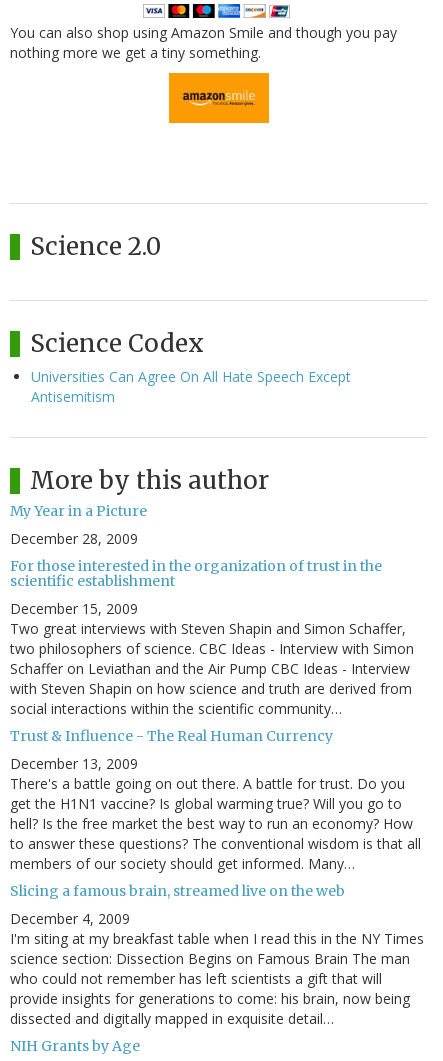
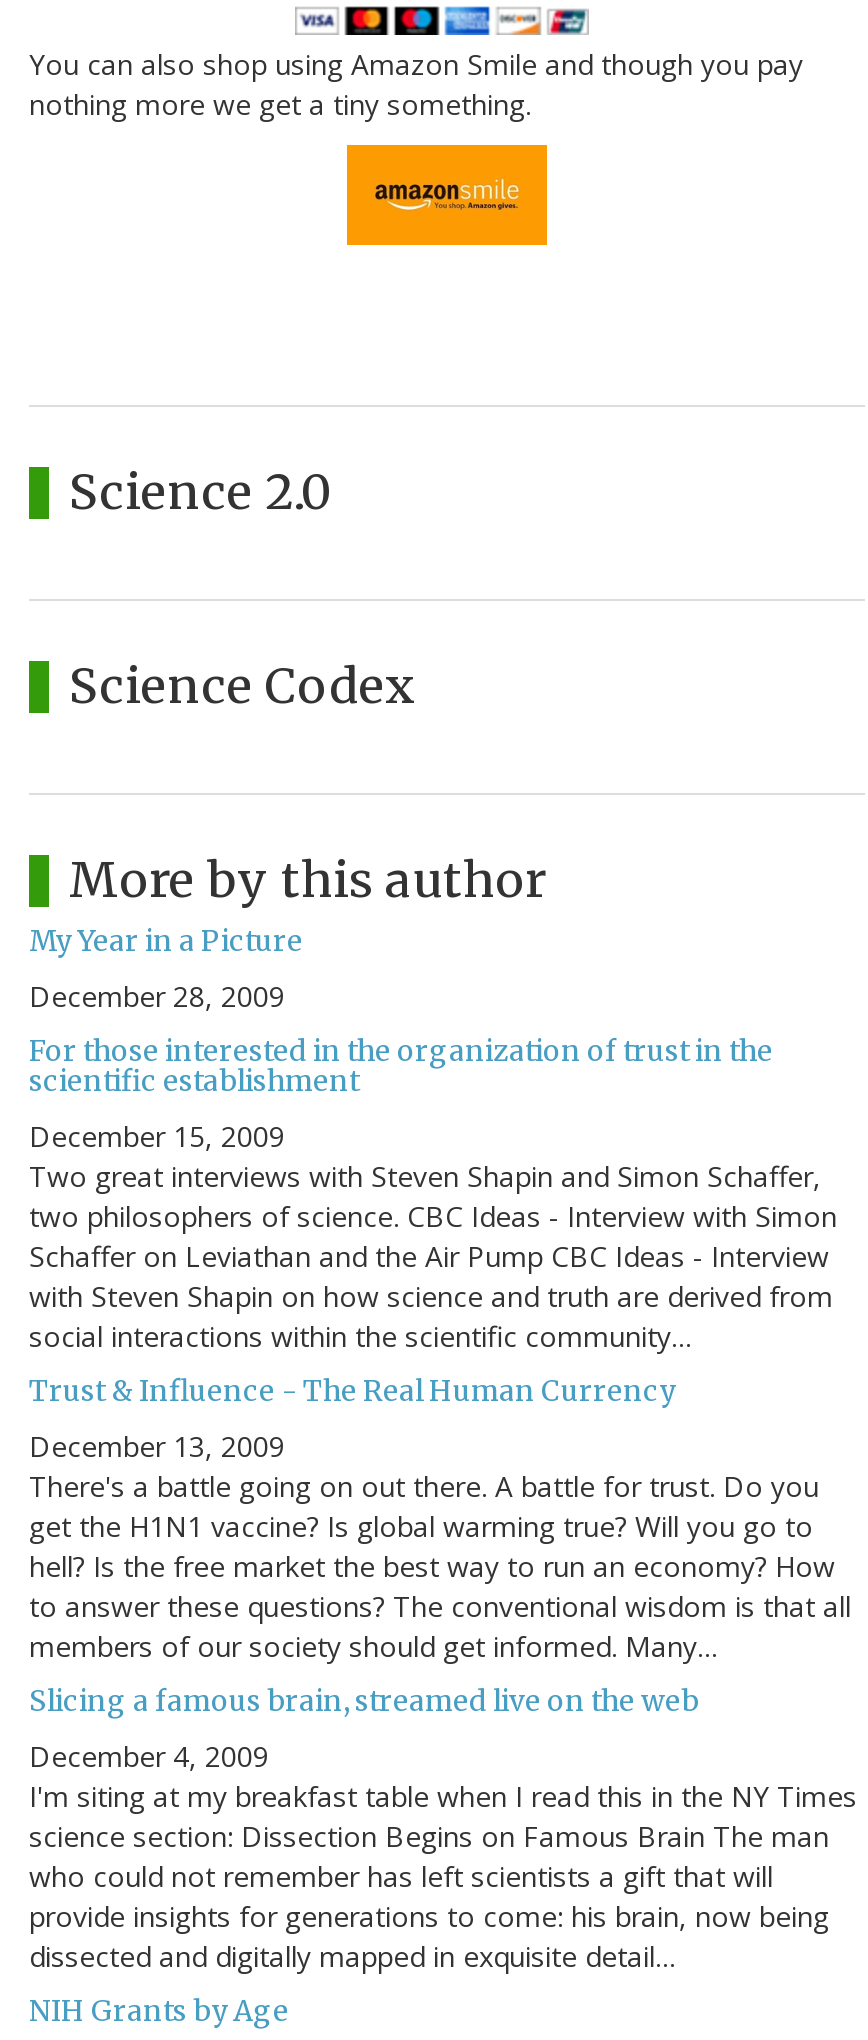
[31,367,351,406] Universities Can Agree On All Hate Speech Except | Antisemitism -> none

